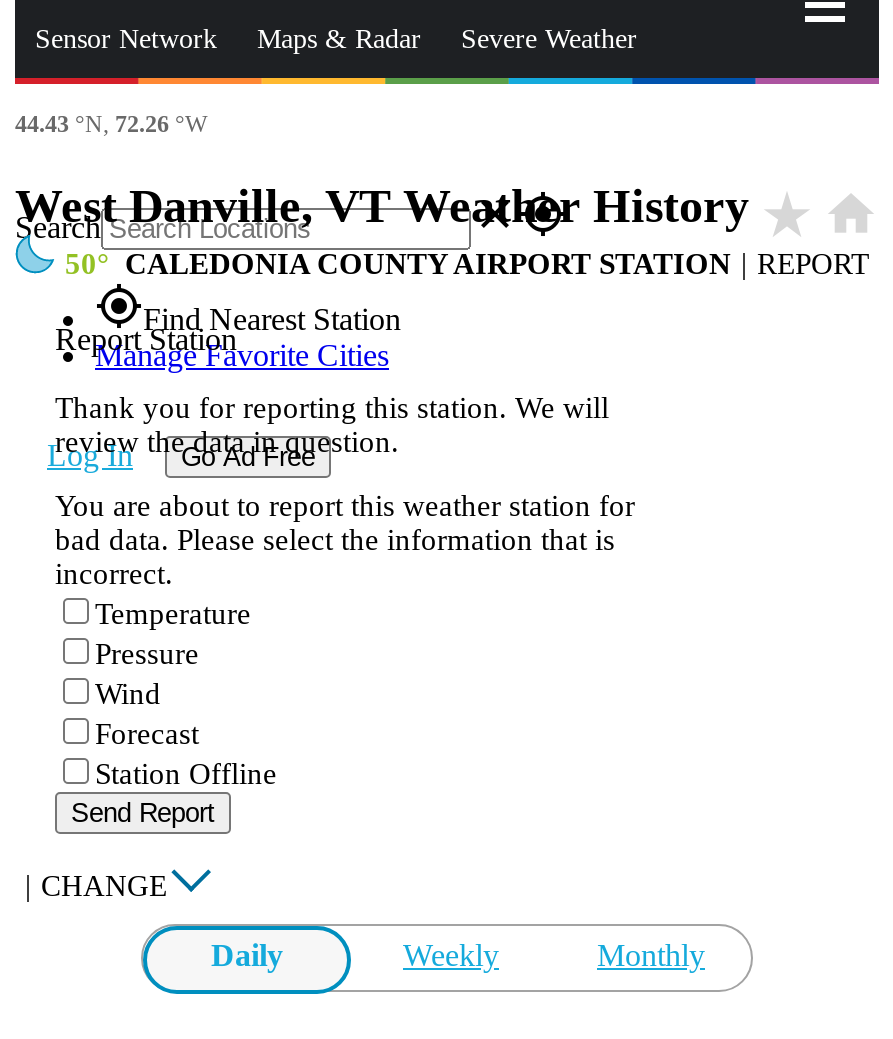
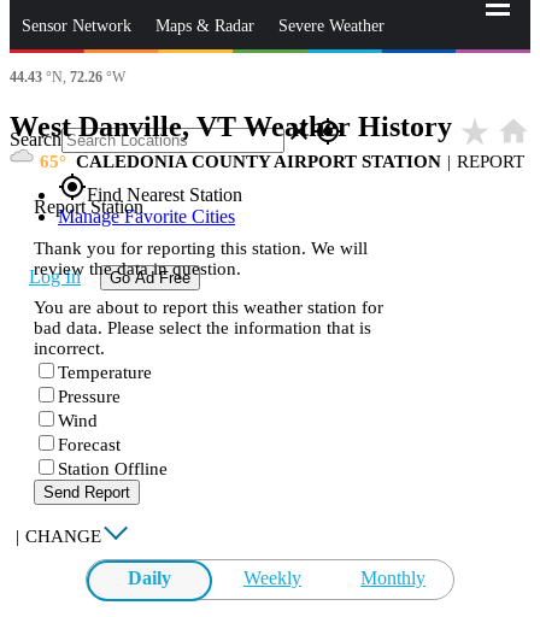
[65,248,97,280] 50 -> [40,152,59,171] 65

